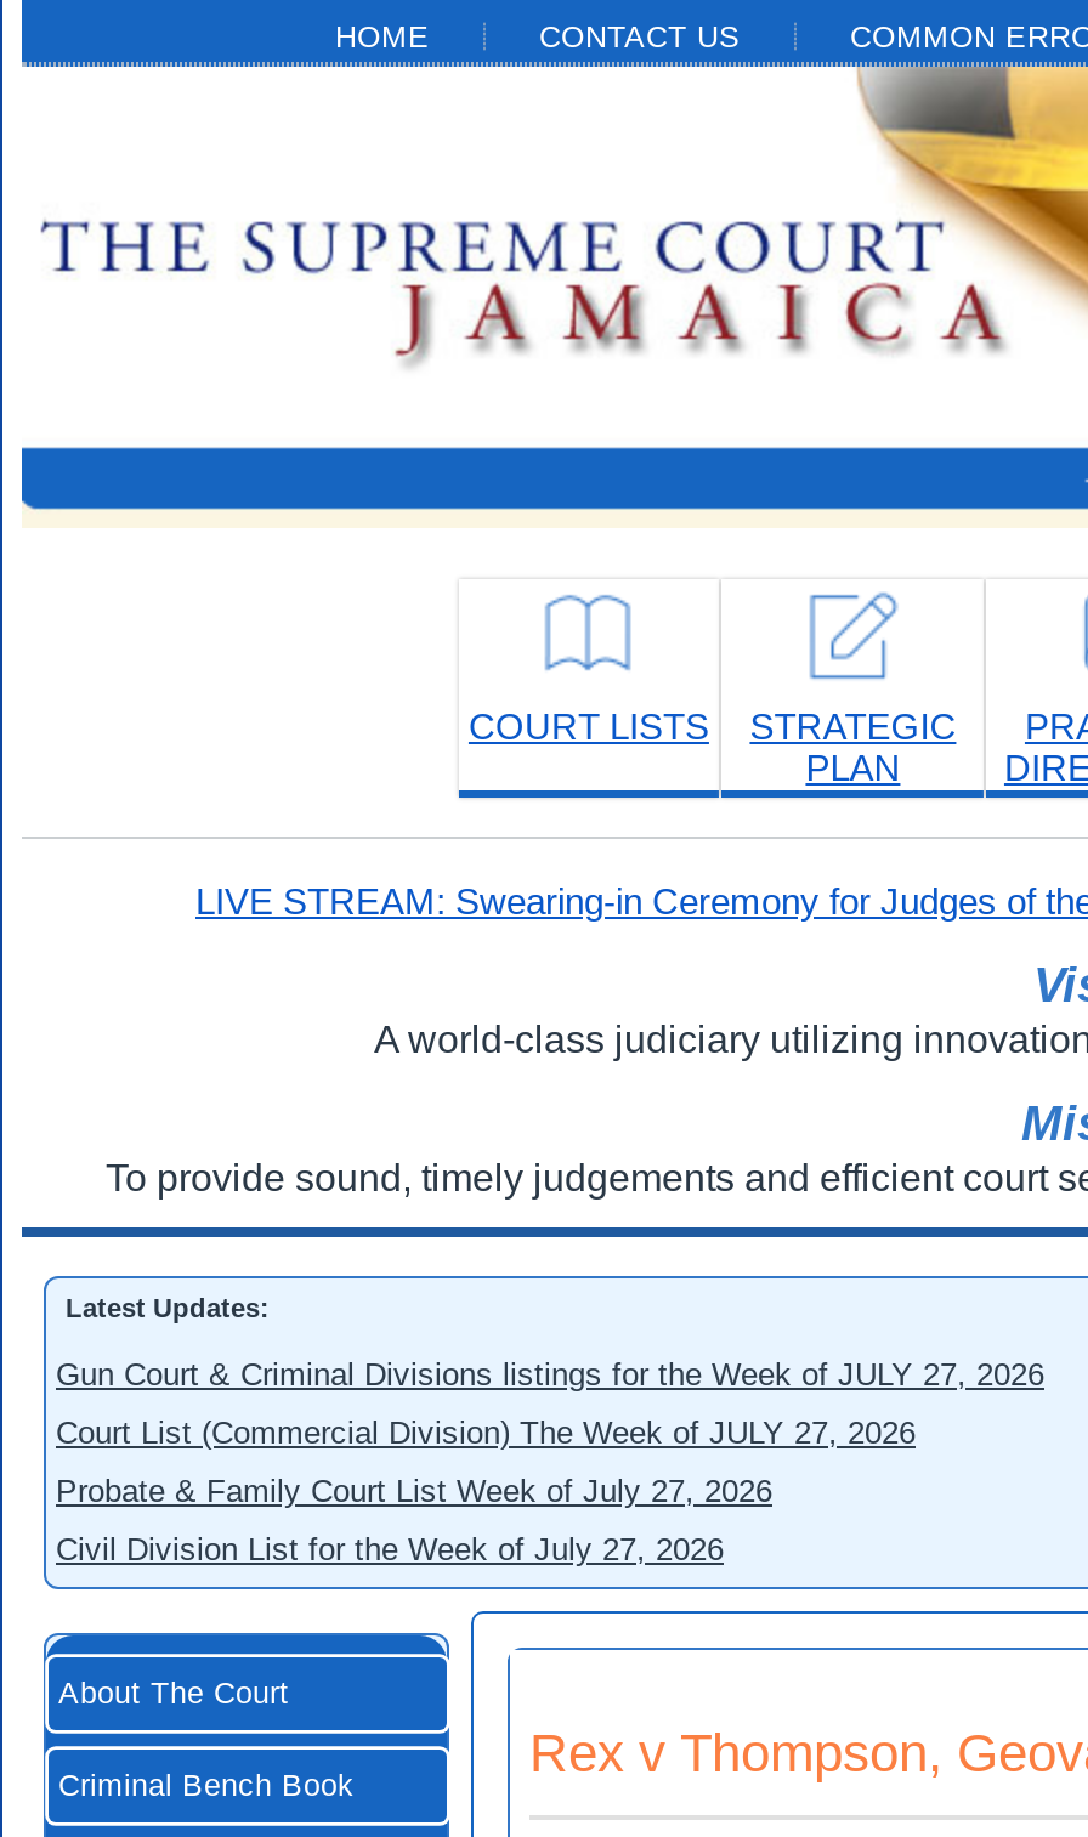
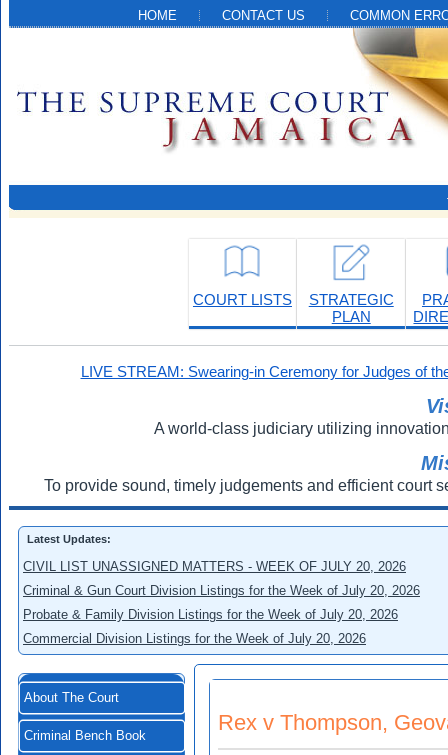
[56,1356,1044,1393] Gun Court & Criminal Divisions listings for the Week of JULY 27, 2026 -> [23,559,406,574] CIVIL LIST UNASSIGNED MATTERS - WEEK OF JULY 20, 2026
[56,1414,916,1451] Court List (Commercial Division) The Week of JULY 27, 2026 -> [23,583,420,598] Criminal & Gun Court Division Listings for the Week of July 20, 2026
[56,1473,772,1509] Probate & Family Court List Week of July 27, 2026 -> [23,607,398,622] Probate & Family Division Listings for the Week of July 20, 2026
[56,1531,724,1567] Civil Division List for the Week of July 27, 2026 -> [23,631,366,646] Commercial Division Listings for the Week of July 20, 2026

